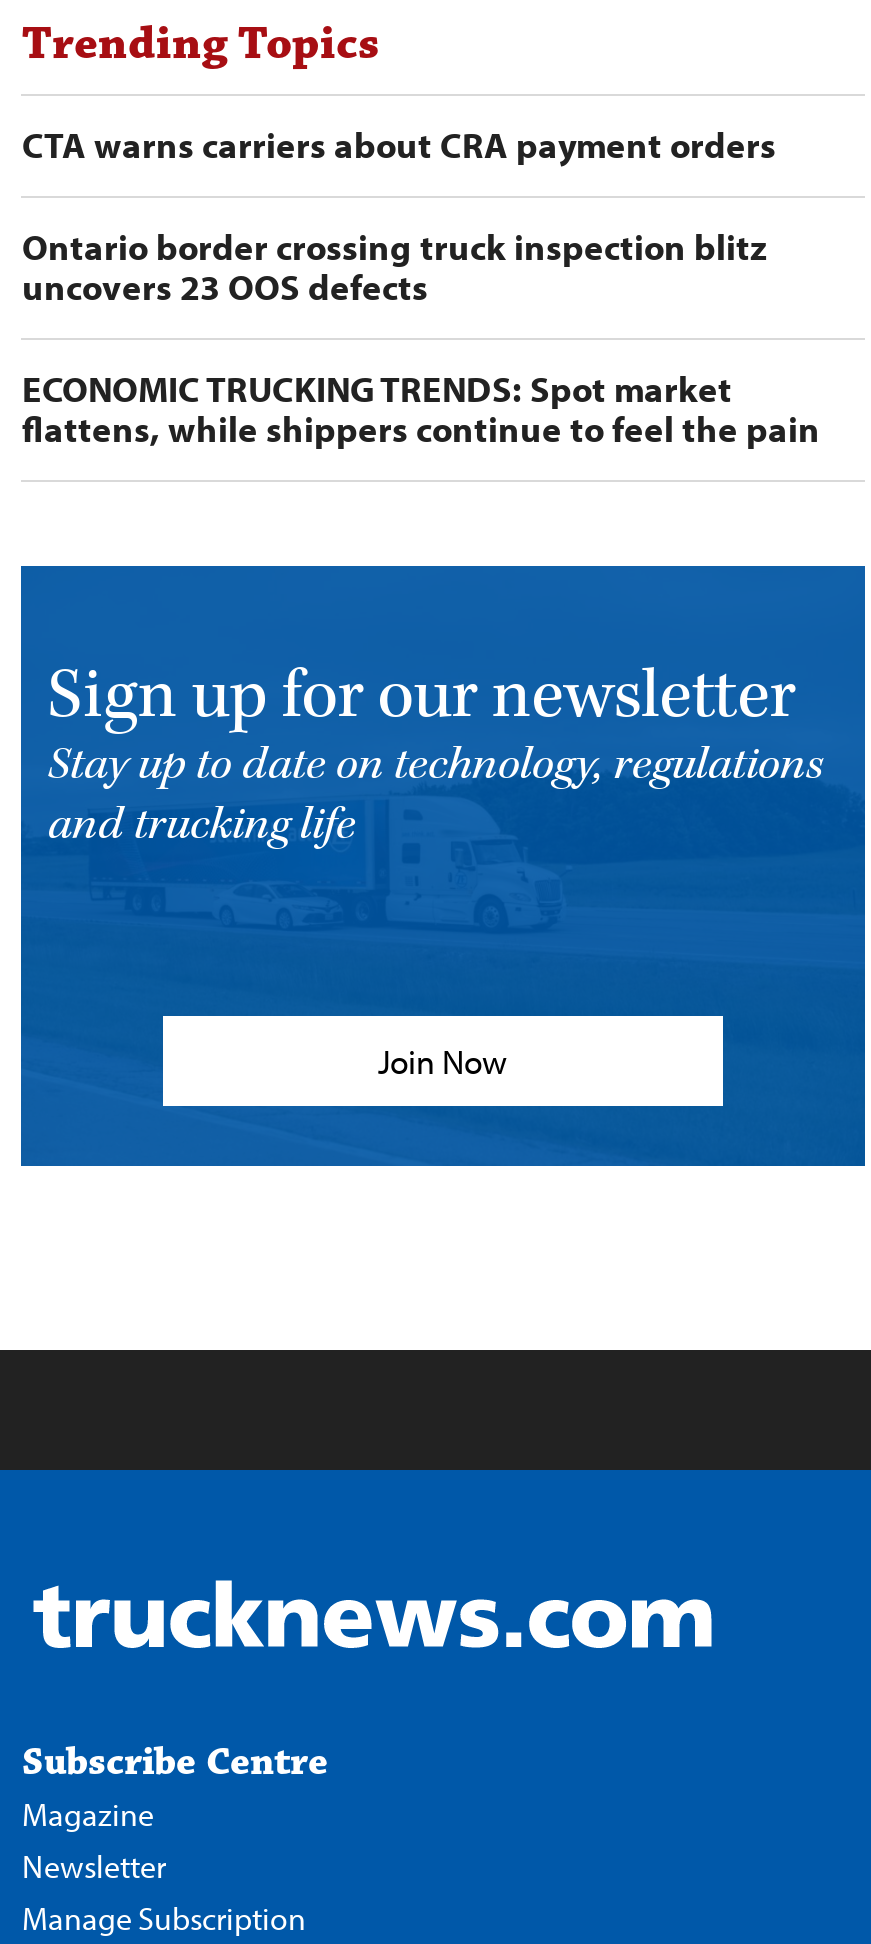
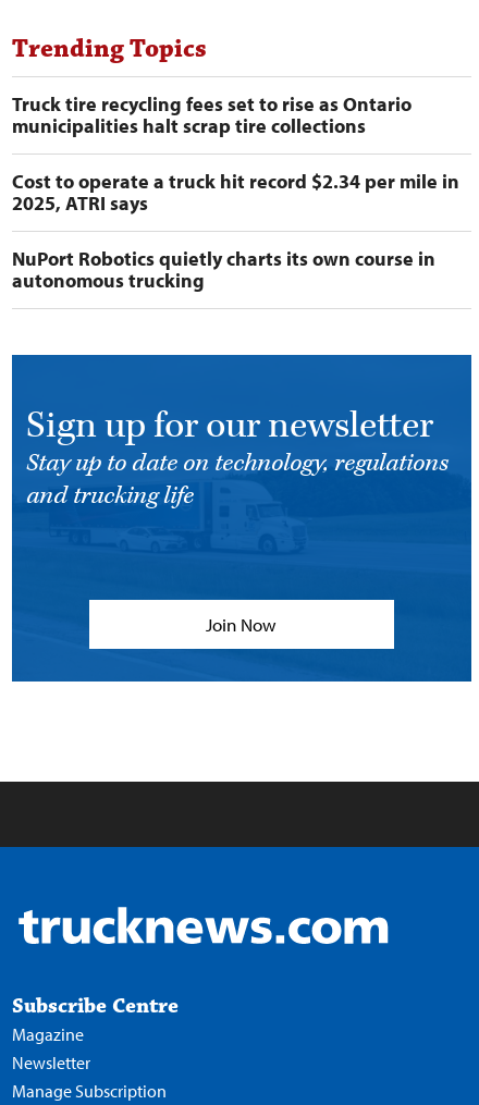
[22,122,776,168] CTA warns carriers about CRA payment orders -> [12,92,412,138] Truck tire recycling fees set to rise as Ontario | municipalities halt scrap tire collections
[22,224,766,310] Ontario border crossing truck inspection blitz | uncovers 23 OOS defects -> [12,169,460,216] Cost to operate a truck hit record $2.34 per mile in | 2025, ATRI says
[22,366,820,452] ECONOMIC TRUCKING TRENDS: Spot market | flattens, while shippers continue to feel the pain -> [12,246,436,293] NuPort Robotics quietly charts its own course in | autonomous trucking

